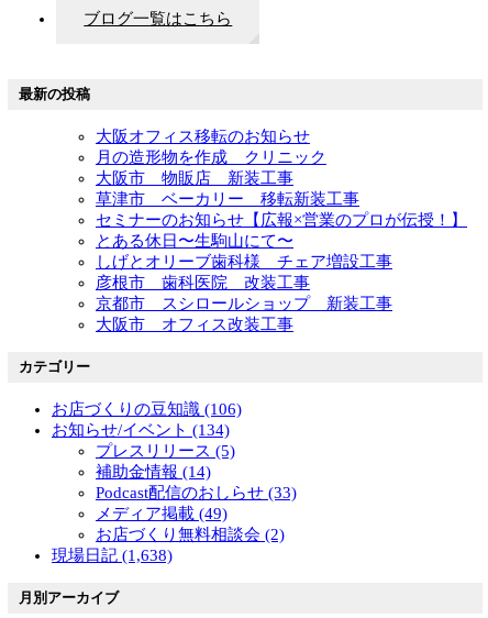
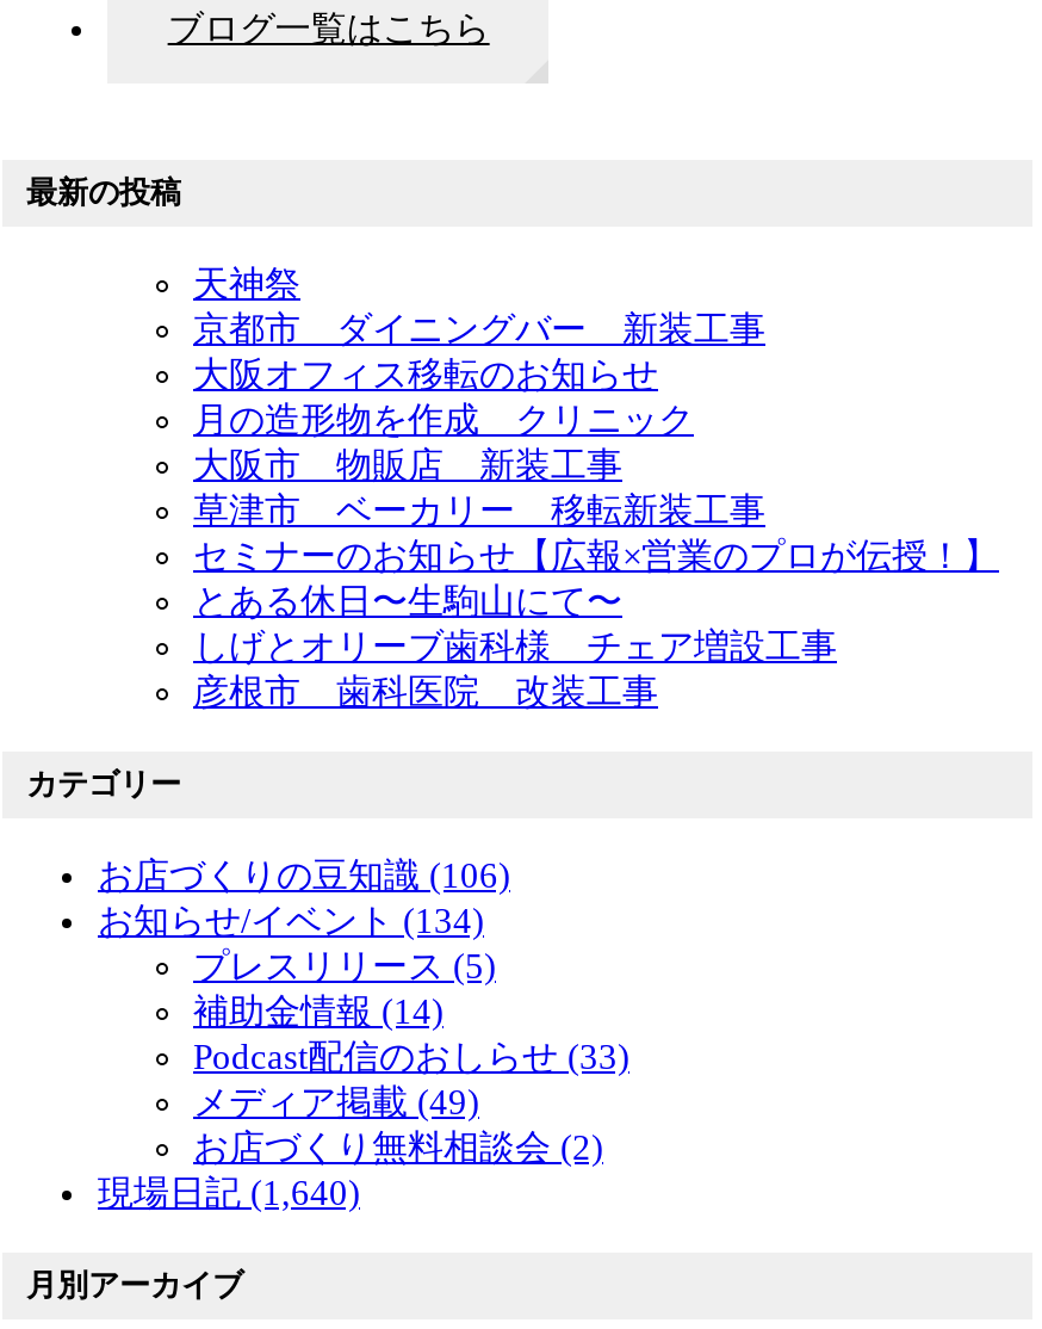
none -> [193,265,765,349] 天神祭 | 京都市 ダイニングバー 新装工事
moved [96,127,467,291] -> [193,356,999,712]: 大阪オフィス移転のお知らせ | 月の造形物を作成 クリニック | 大阪市 物販店 新装工事 | 草津市 ベーカリー 移転新装工事 | セミナーのお知らせ【広報×営業のプロが伝授！】 | とある休日〜生駒山にて〜 | しげとオリーブ歯科様 チェア増設工事 | 彦根市 歯科医院 改装工事
[96,294,392,333] 京都市 スシロールショップ 新装工事 | 大阪市 オフィス改装工事 -> none
[52,546,173,564] 現場日記 (1,638) -> [98,1174,360,1213] 現場日記 (1,640)

